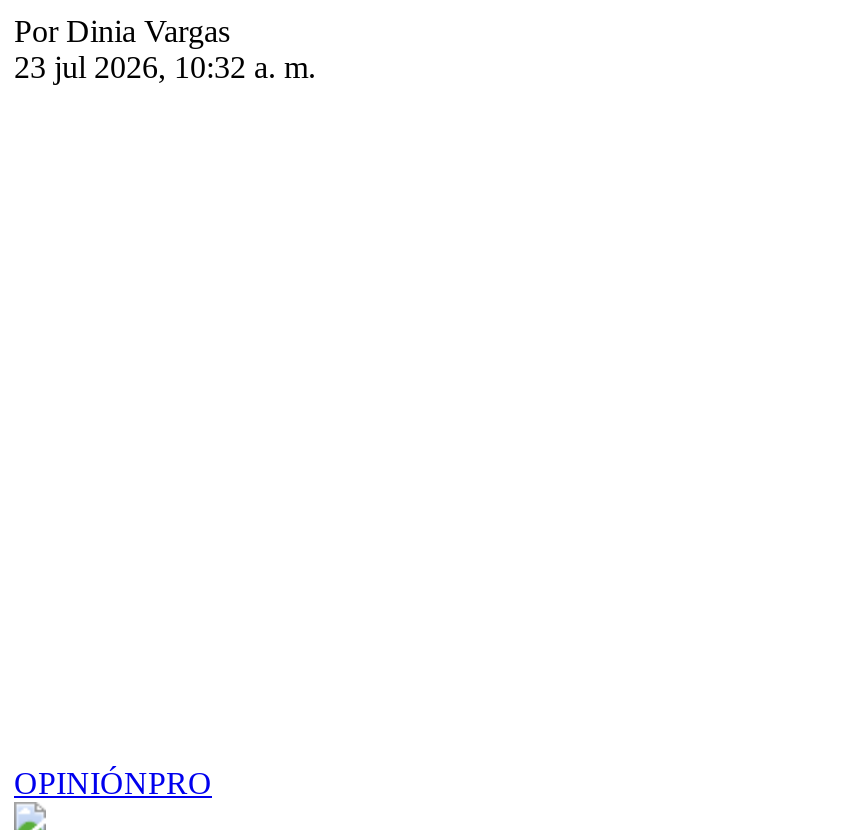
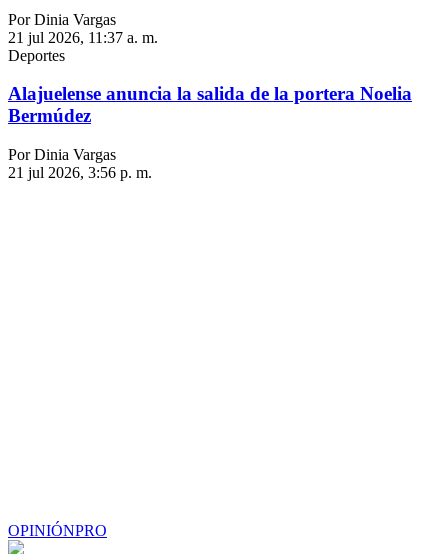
[14,50,316,84] 23 jul 2026, 10:32 a. m. -> [8,29,412,181] 21 jul 2026, 11:37 a. m. | Deportes | Alajuelense anuncia la salida de la portera Noelia | Bermúdez | Por Dinia Vargas | 21 jul 2026, 3:56 p. m.

